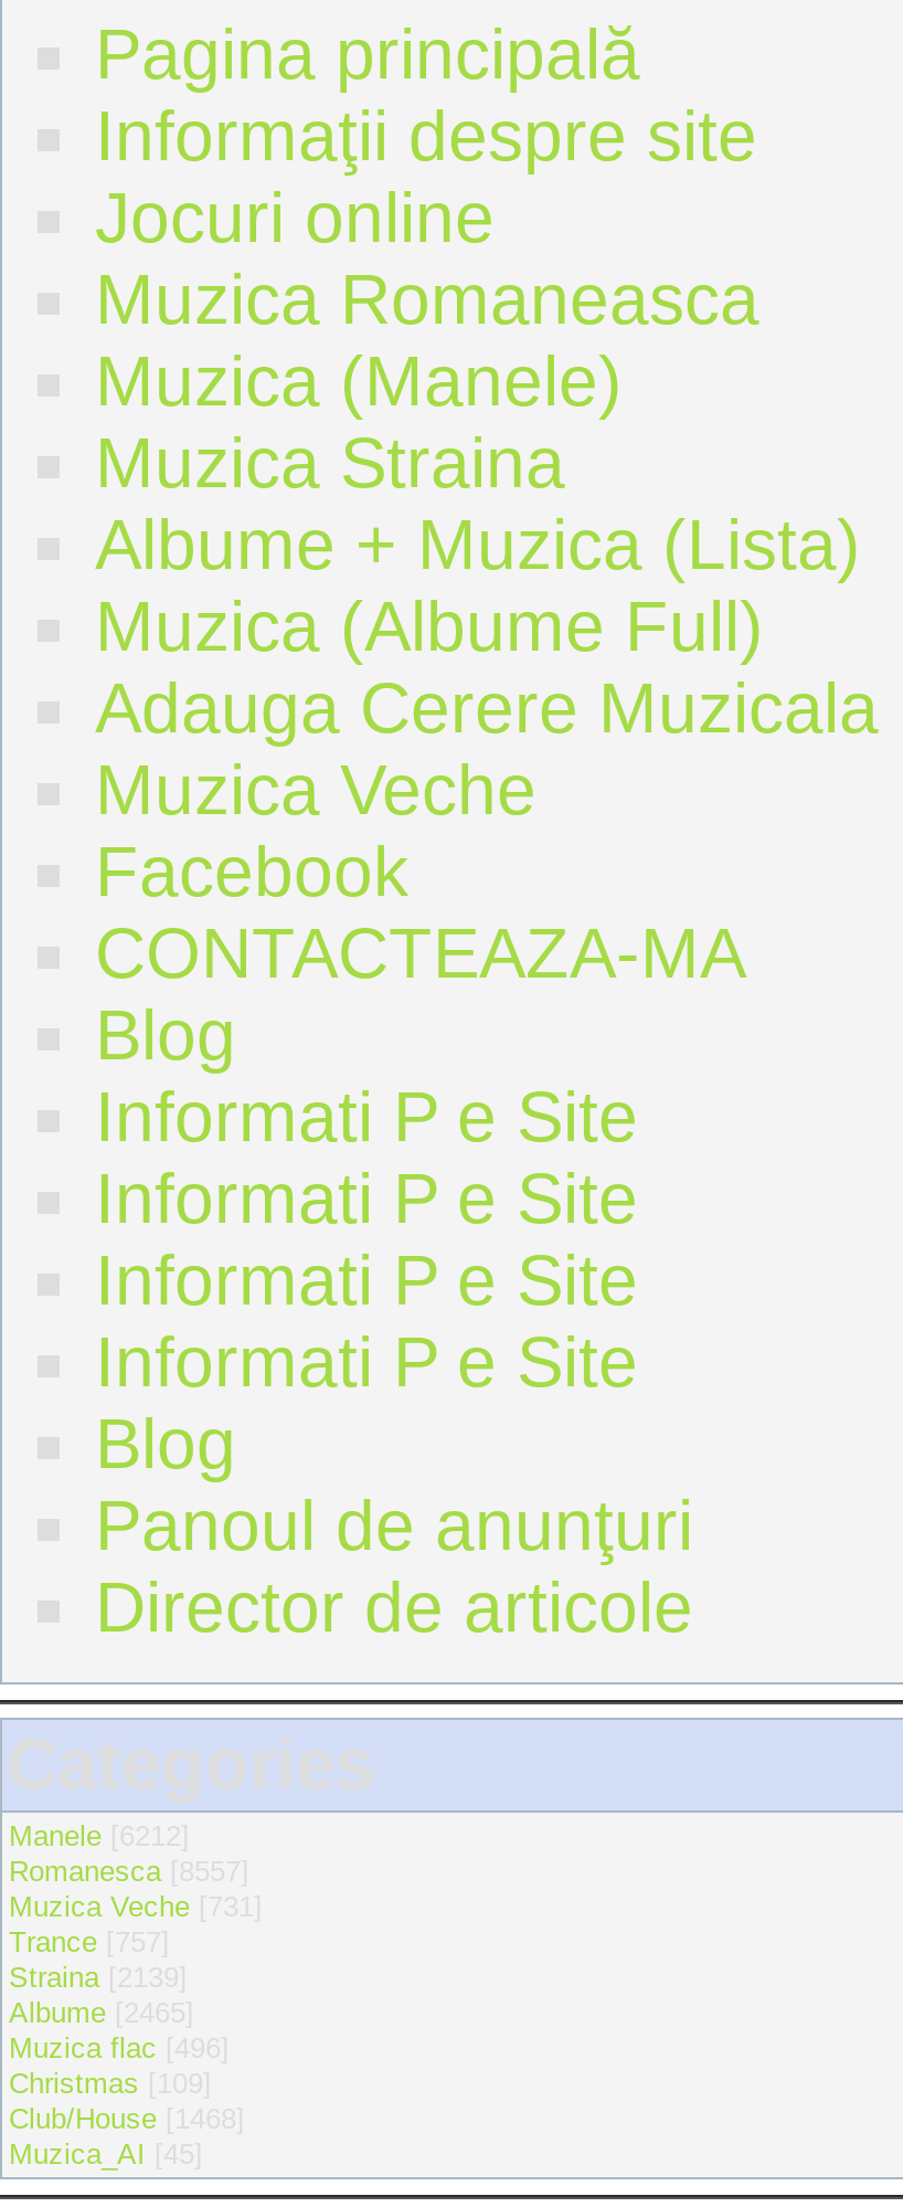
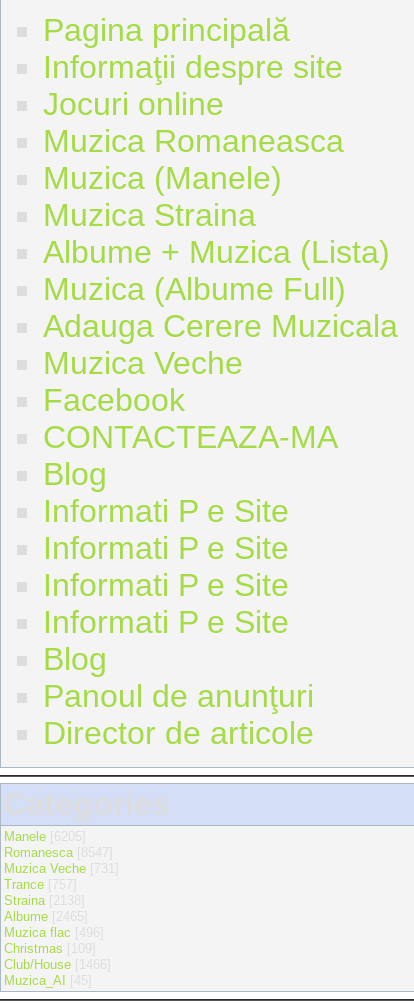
[9,1819,190,1852] Manele [6212] -> [4,829,86,844] Manele [6205]
[9,1855,249,1888] Romanesca [8557] -> [4,845,113,860] Romanesca [8547]
[9,1961,188,1994] Straina [2139] -> [4,893,85,908] Straina [2138]
[9,2102,245,2135] Club/House [1468] -> [4,957,111,972] Club/House [1466]

